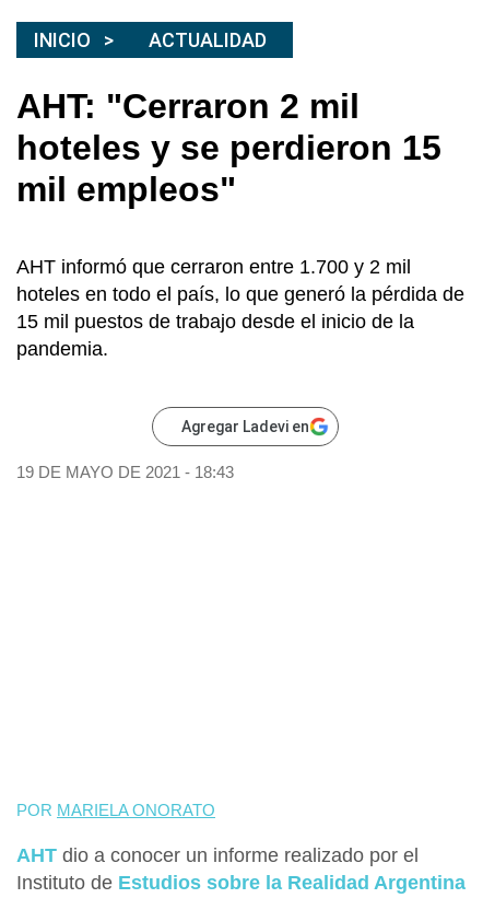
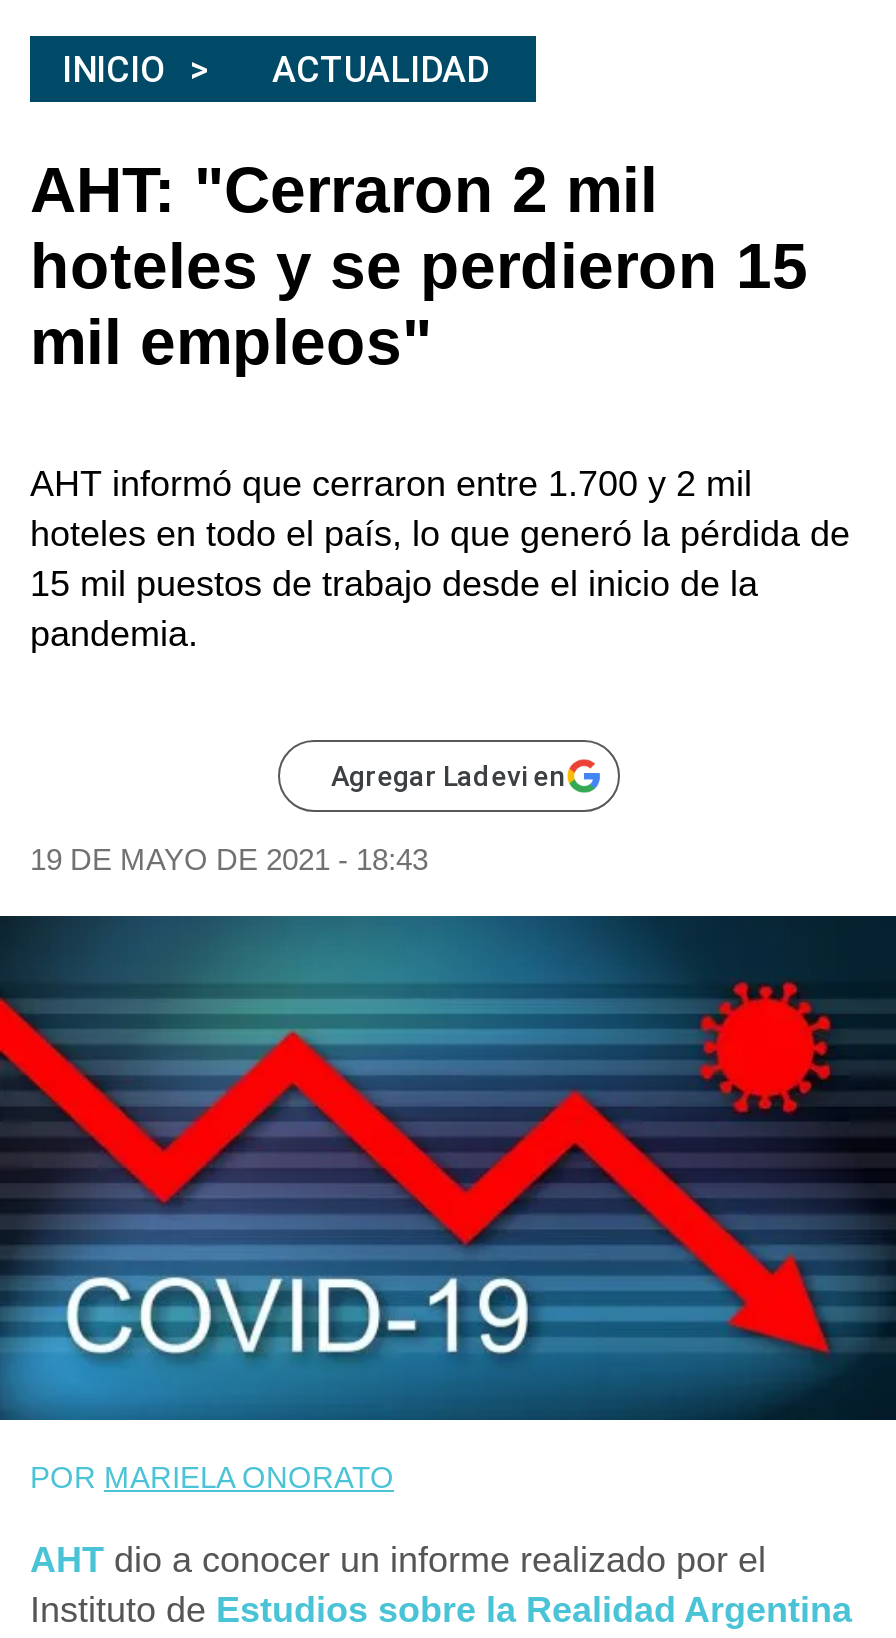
none -> [6,914,890,1422] [image]

